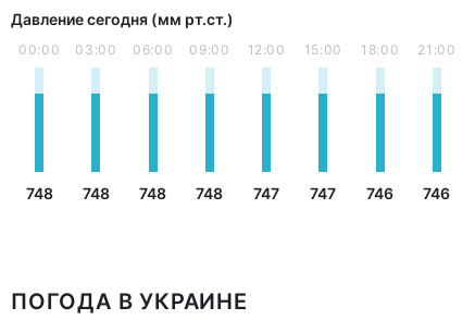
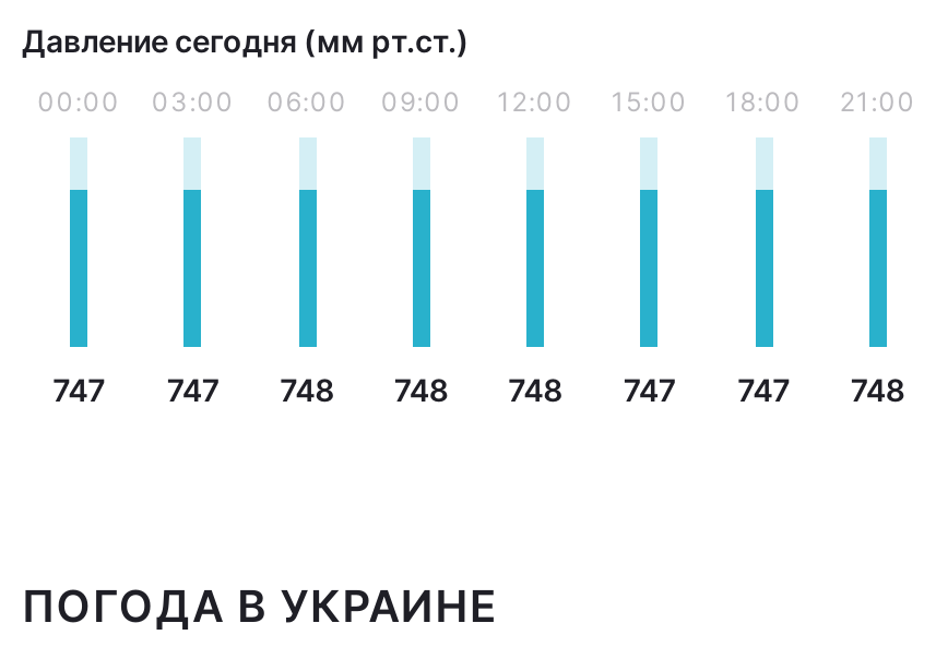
[26,184,53,202] 748 -> [53,371,105,408] 747
[82,184,110,202] 748 -> [167,371,219,408] 747
[253,184,279,202] 747 -> [508,371,563,408] 748
[366,184,394,202] 746 -> [737,371,790,408] 747
[423,184,450,202] 746 -> [851,371,905,408] 748

